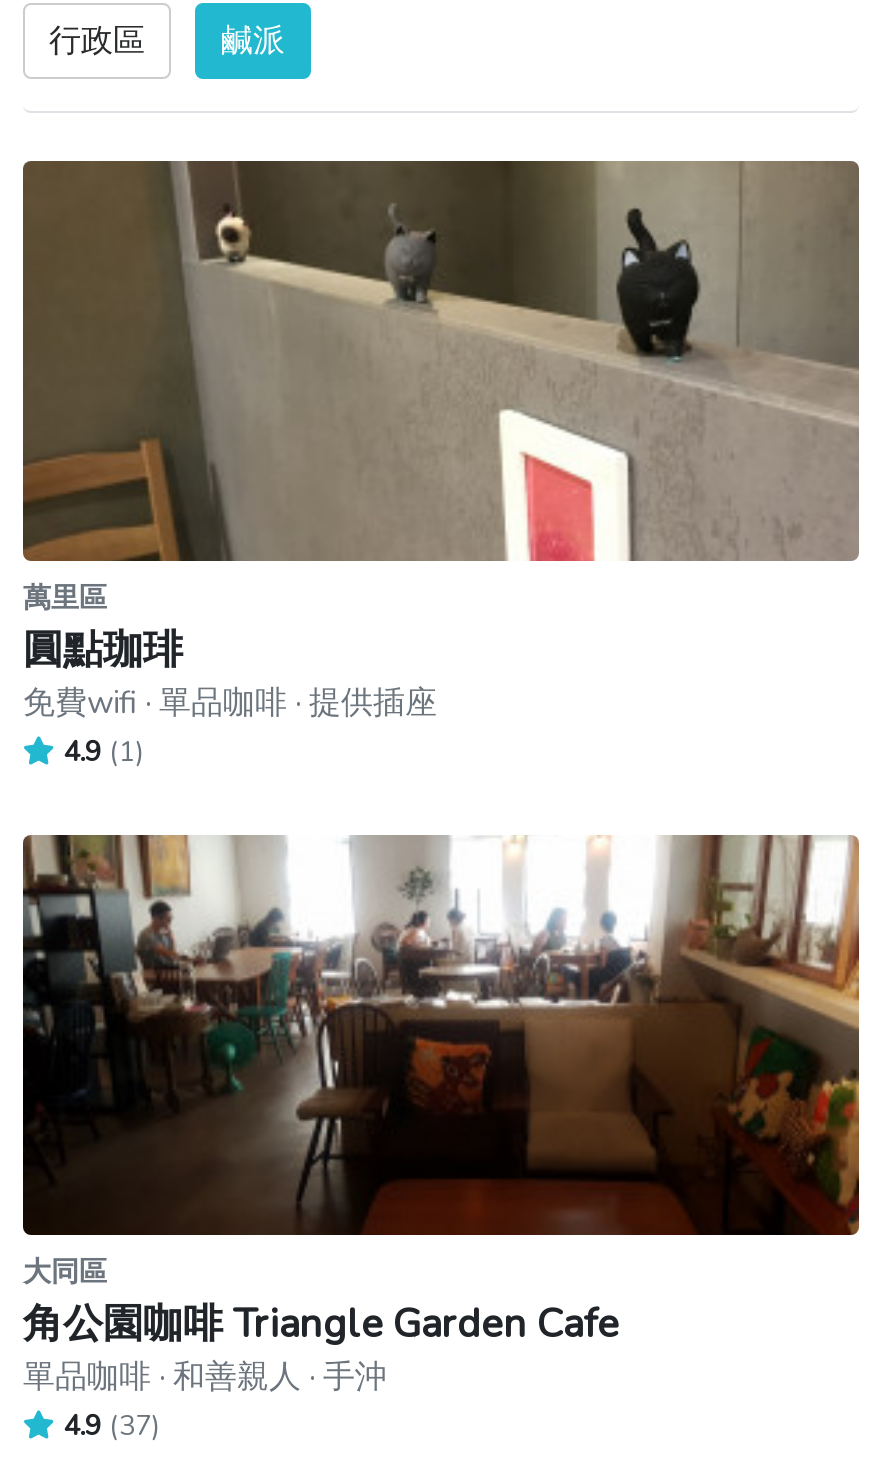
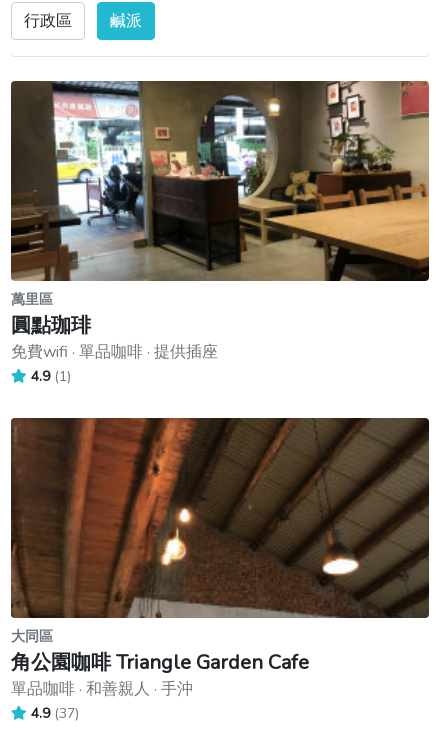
[23,159,859,561] [image] -> [11,80,429,282] [image]
[21,835,861,1237] [image] -> [10,417,430,619] [image]

